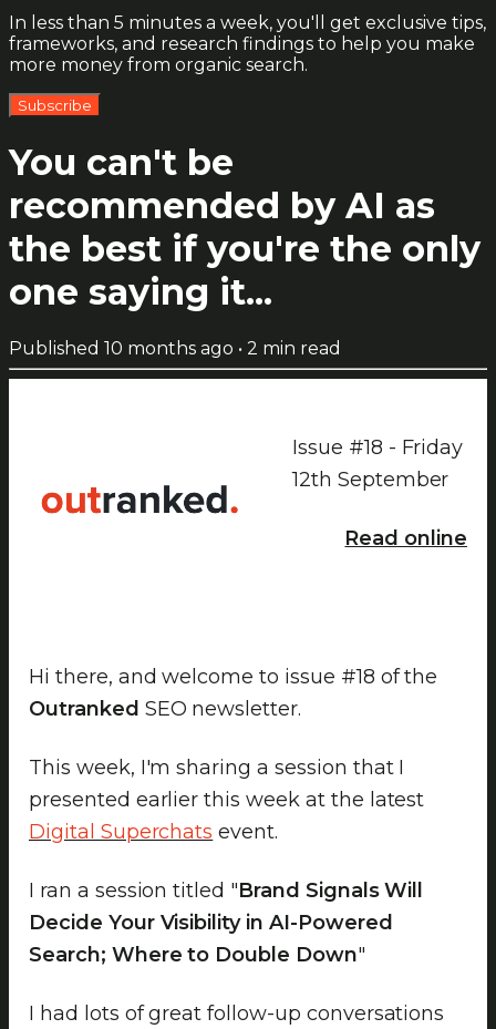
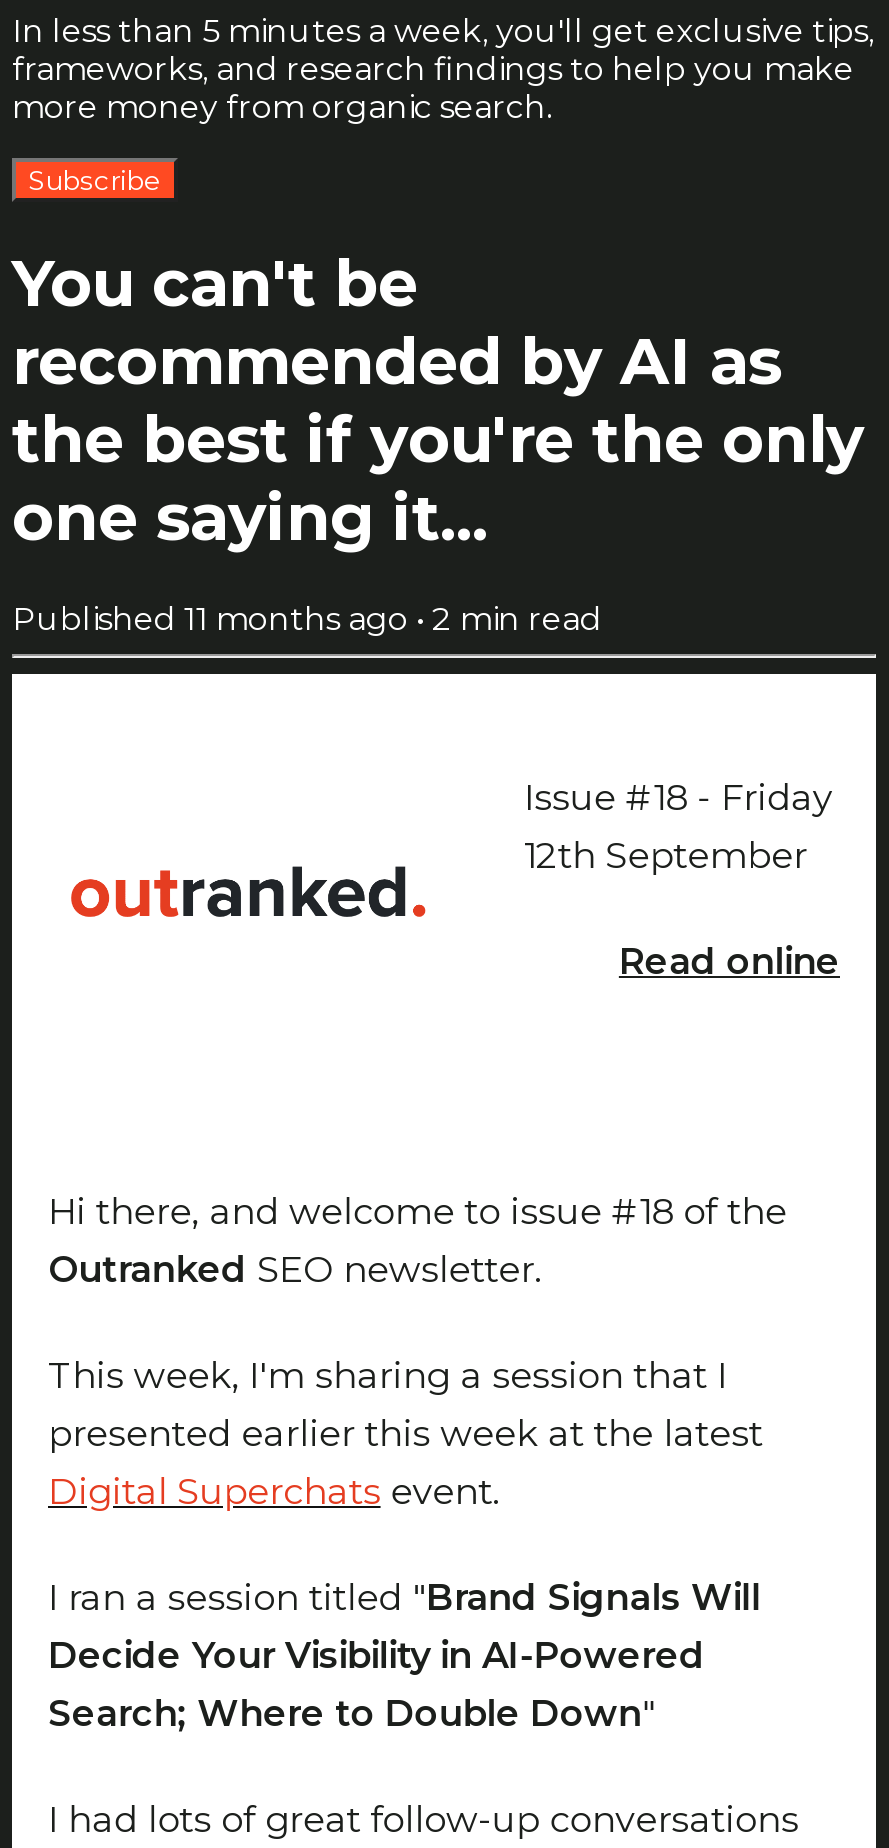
[9,338,341,359] Published 10 months ago • 2 min read -> [12,600,602,638] Published 11 months ago • 2 min read

